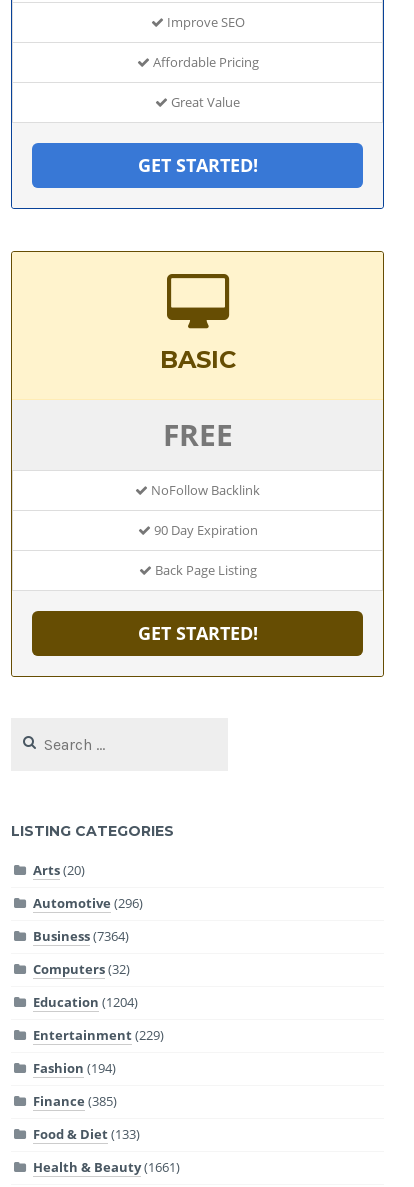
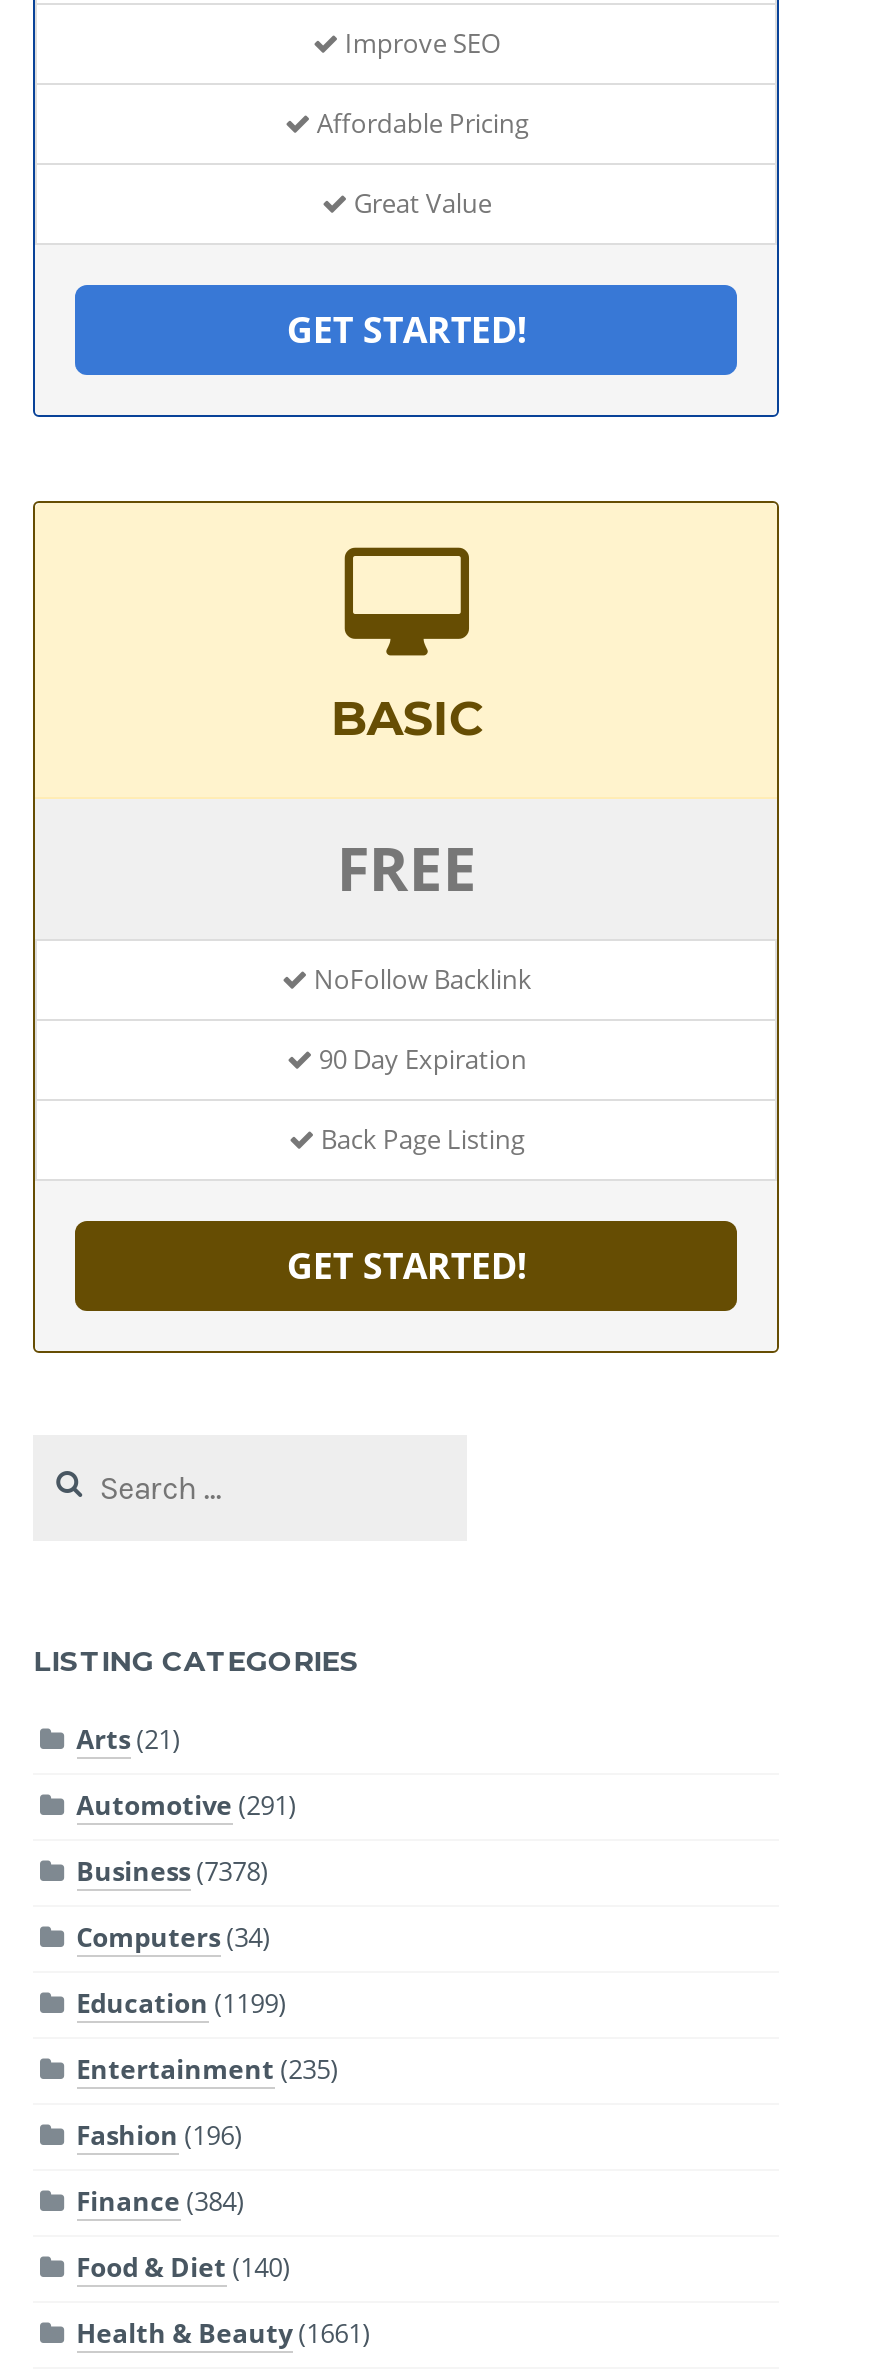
[33,861,85,879] Arts (20) -> [76,1722,180,1758] Arts (21)
[33,894,143,912] Automotive (296) -> [76,1788,296,1824] Automotive (291)
[33,927,129,945] Business (7364) -> [76,1854,268,1890] Business (7378)
[33,960,130,978] Computers (32) -> [76,1920,270,1956] Computers (34)
[33,993,138,1011] Education (1204) -> [76,1986,286,2022] Education (1199)
[33,1026,164,1044] Entertainment (229) -> [76,2052,338,2088] Entertainment (235)
[33,1059,116,1077] Fashion (194) -> [76,2118,242,2154] Fashion (196)
[33,1092,117,1110] Finance (385) -> [76,2184,244,2220] Finance (384)
[33,1125,140,1143] Food & Diet (133) -> [76,2250,290,2286] Food & Diet (140)

